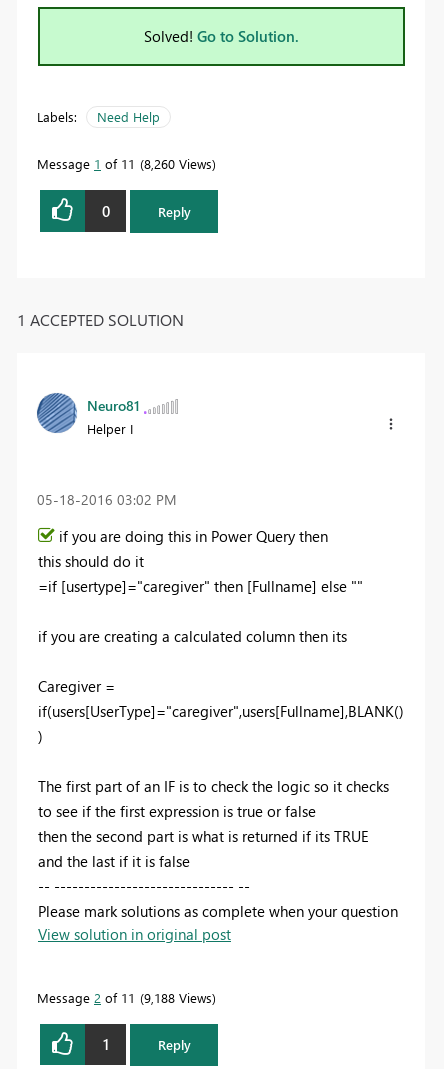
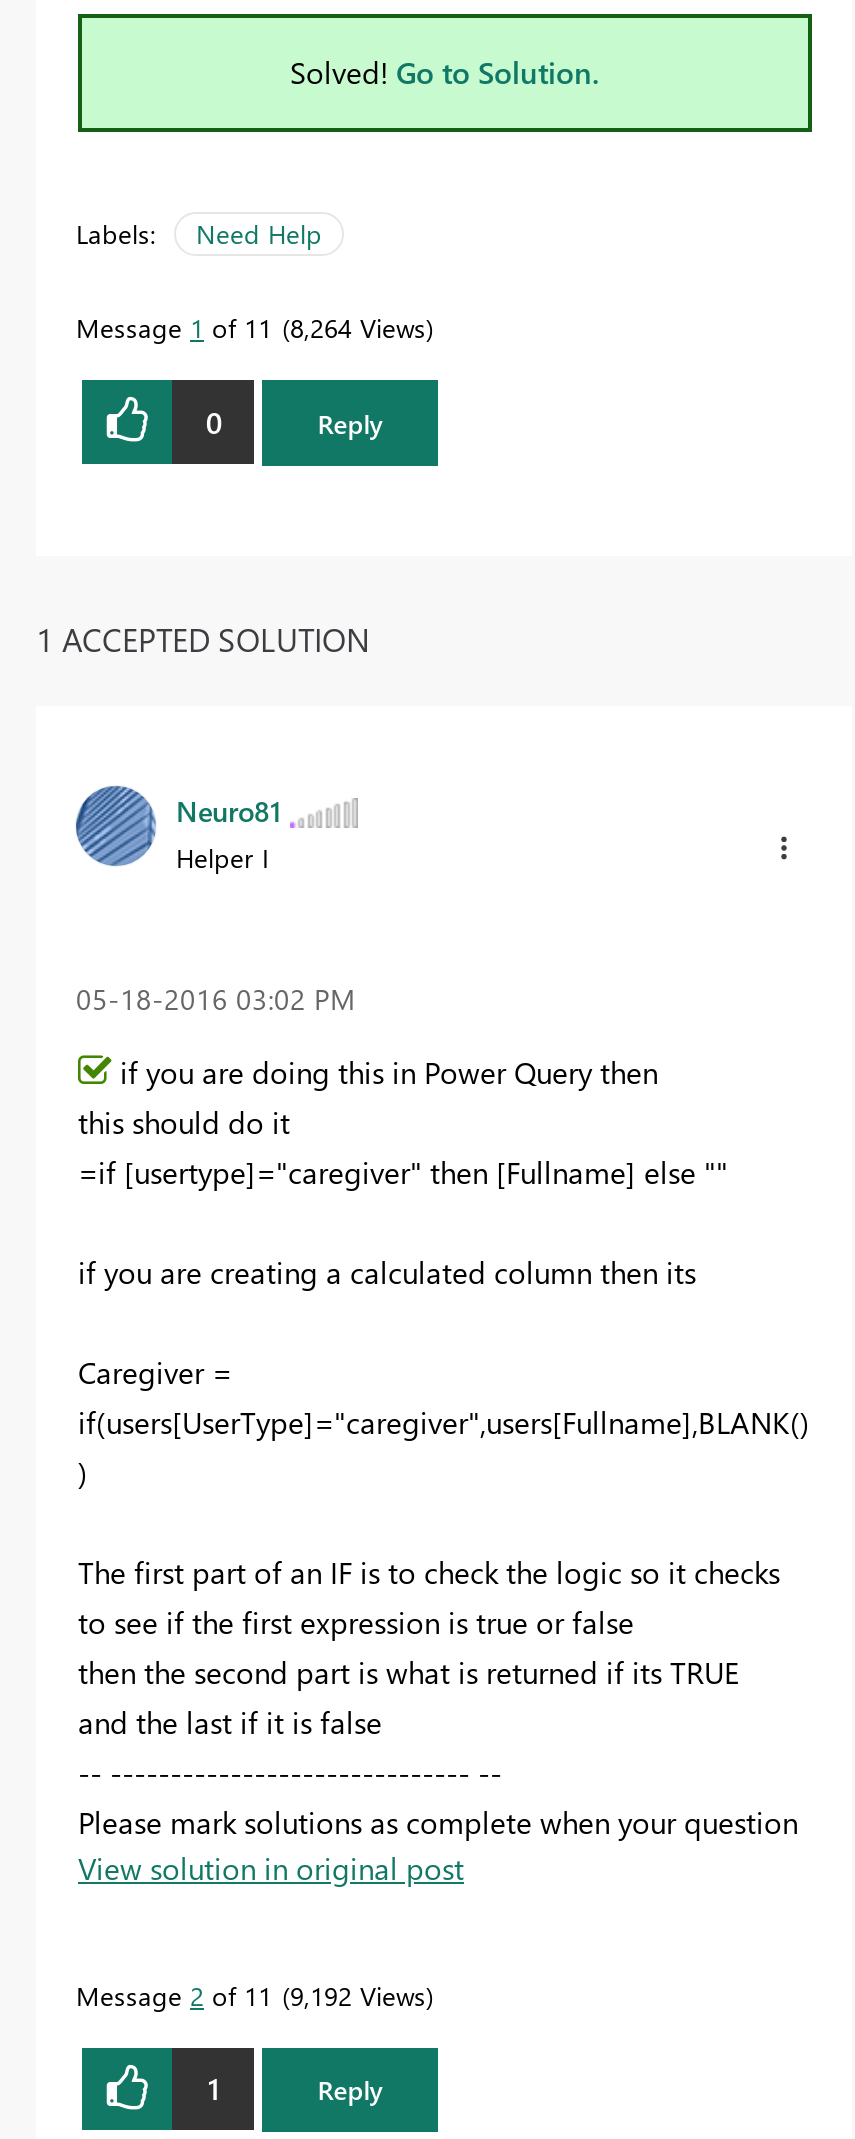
[37,155,212,172] Message 1 of 11 8,260 Views -> [76,311,426,345] Message 1 of 11 8,264 Views
[37,989,212,1006] Message 2 of 11 9,188 Views -> [76,1978,426,2012] Message 2 of 11 9,192 Views

